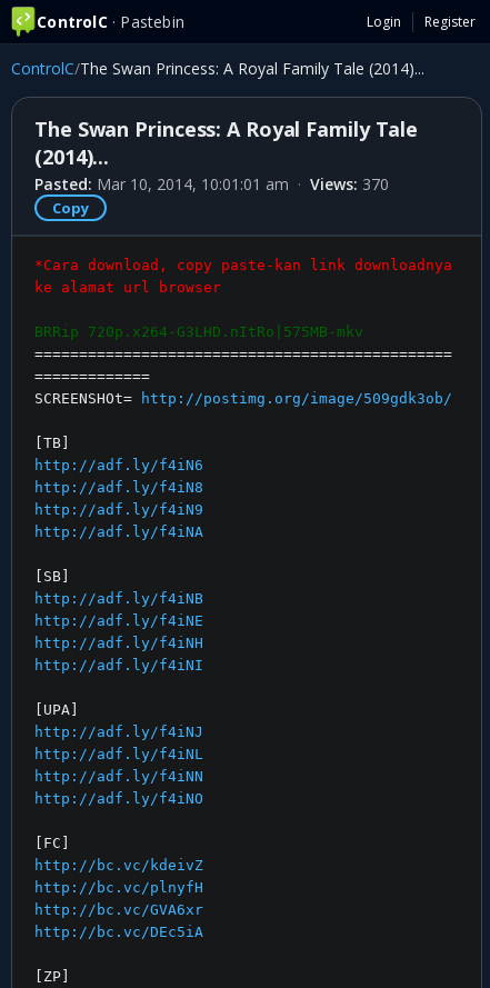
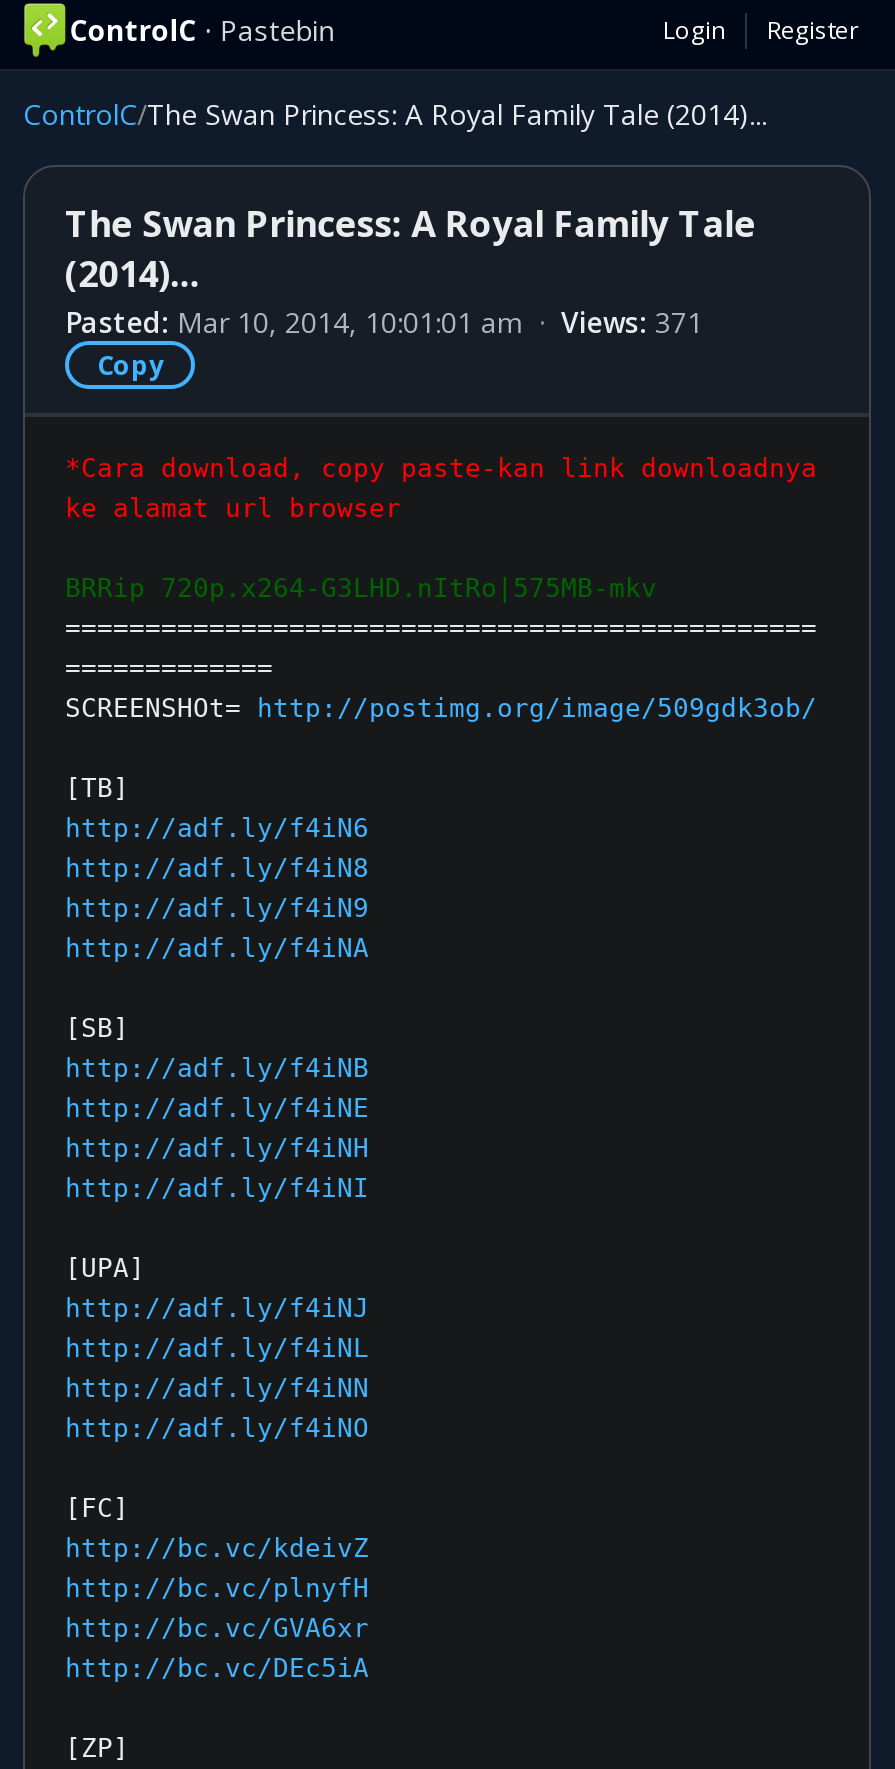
[34,173,389,194] Pasted: Mar 10, 2014, 10:01:01 am · Views: 370 -> [65,303,703,341] Pasted: Mar 10, 2014, 10:01:01 am · Views: 371

